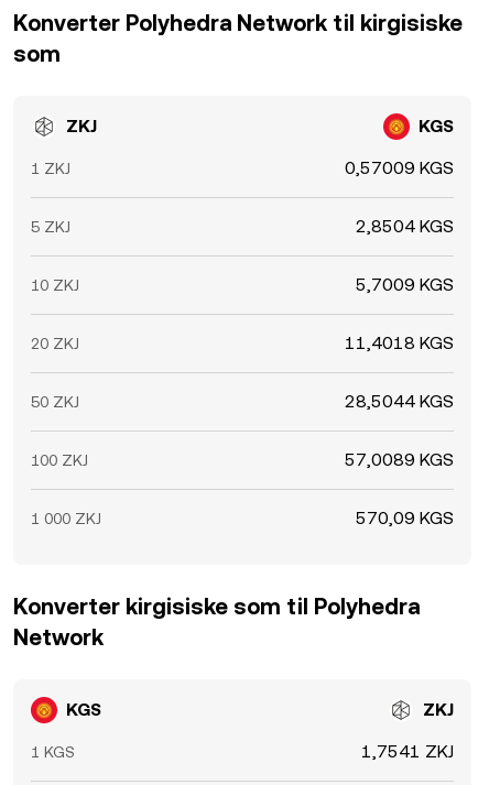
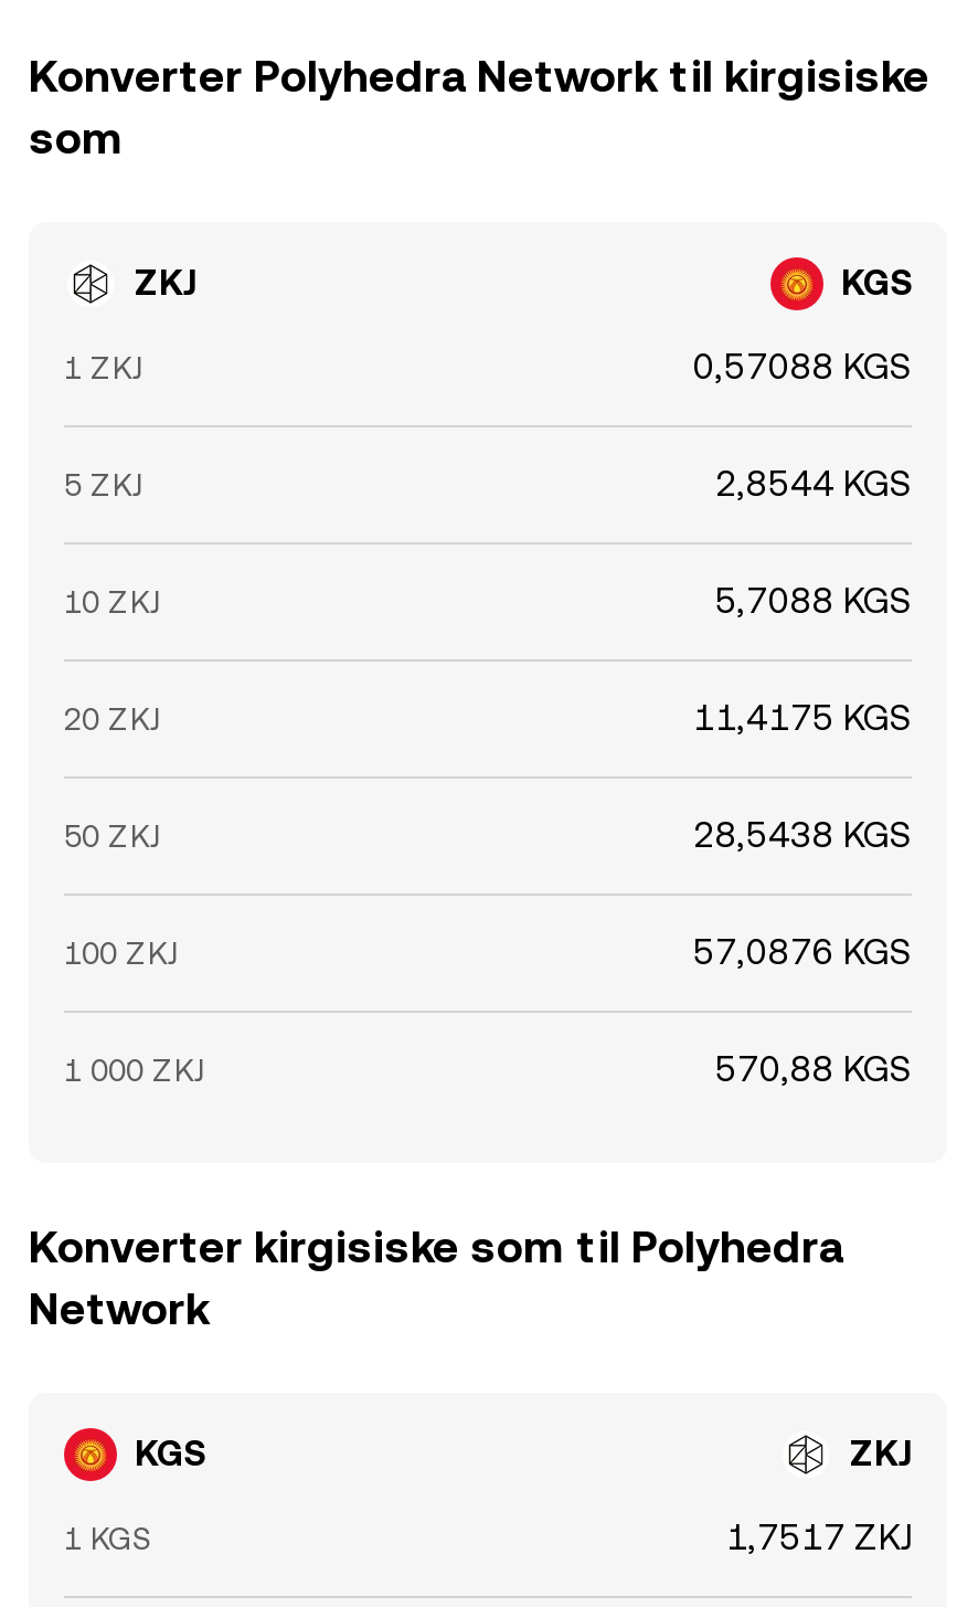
[345,157,454,178] 0,57009 KGS -> [693,346,912,388] 0,57088 KGS
[356,216,454,237] 2,8504 KGS -> [715,463,912,505] 2,8544 KGS
[356,274,454,295] 5,7009 KGS -> [715,580,912,622] 5,7088 KGS
[345,332,454,353] 11,4018 KGS -> [693,697,912,739] 11,4175 KGS
[345,391,454,412] 28,5044 KGS -> [693,814,912,856] 28,5438 KGS
[345,449,454,470] 57,0089 KGS -> [693,931,912,973] 57,0876 KGS
[356,508,454,528] 570,09 KGS -> [715,1048,912,1090] 570,88 KGS
[361,741,454,762] 1,7541 ZKJ -> [726,1516,912,1558] 1,7517 ZKJ

